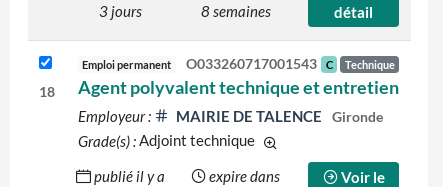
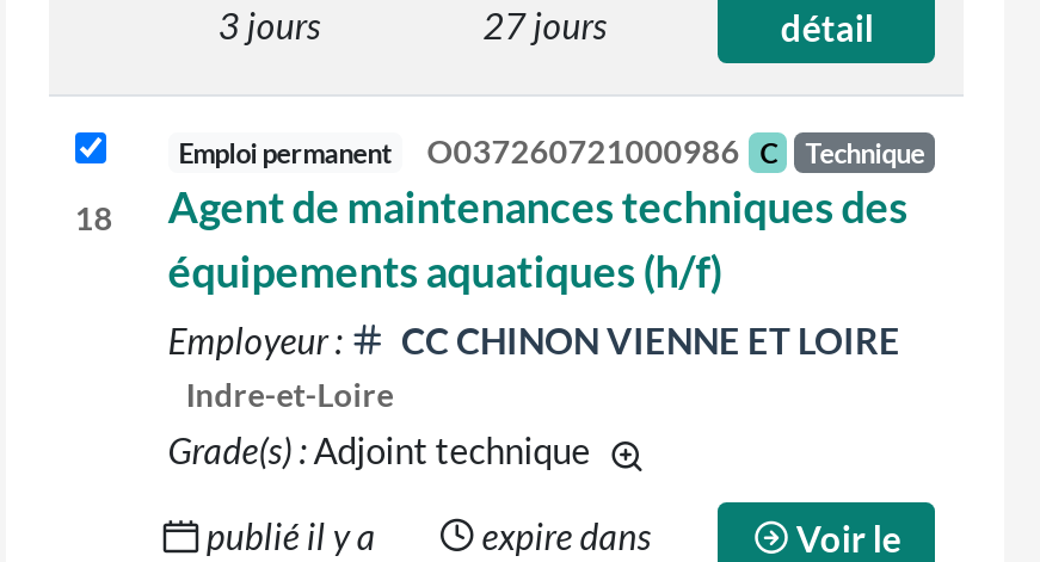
[201,2,271,20] 8 semaines -> [483,5,607,47] 27 jours
[78,56,399,98] O033260717001543 | Agent polyvalent technique et entretien -> [168,132,908,297] O037260721000986 | Agent de maintenances techniques des | équipements aquatiques (h/f)
[172,107,383,125] MAIRIE DE TALENCE Gironde -> [186,318,900,413] CC CHINON VIENNE ET LOIRE | Indre-et-Loire

